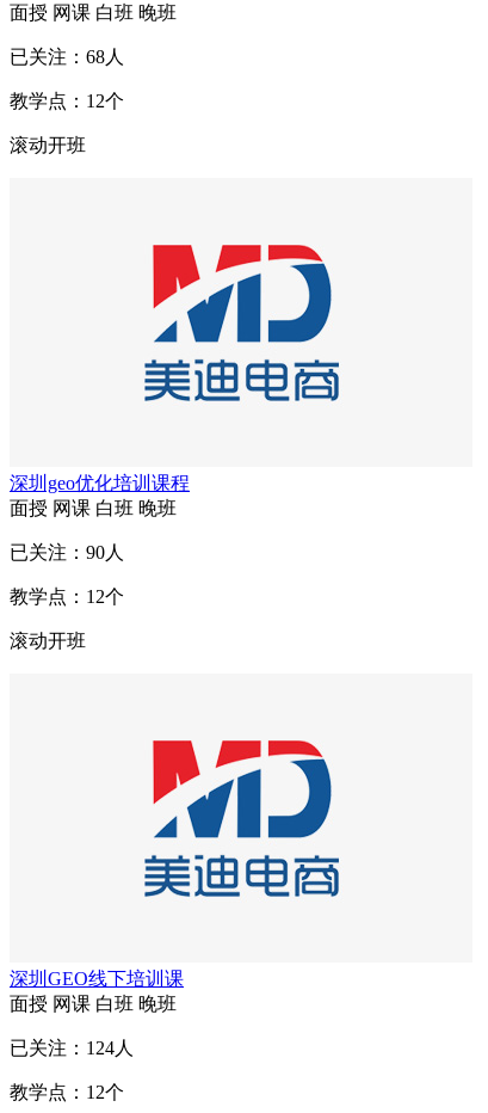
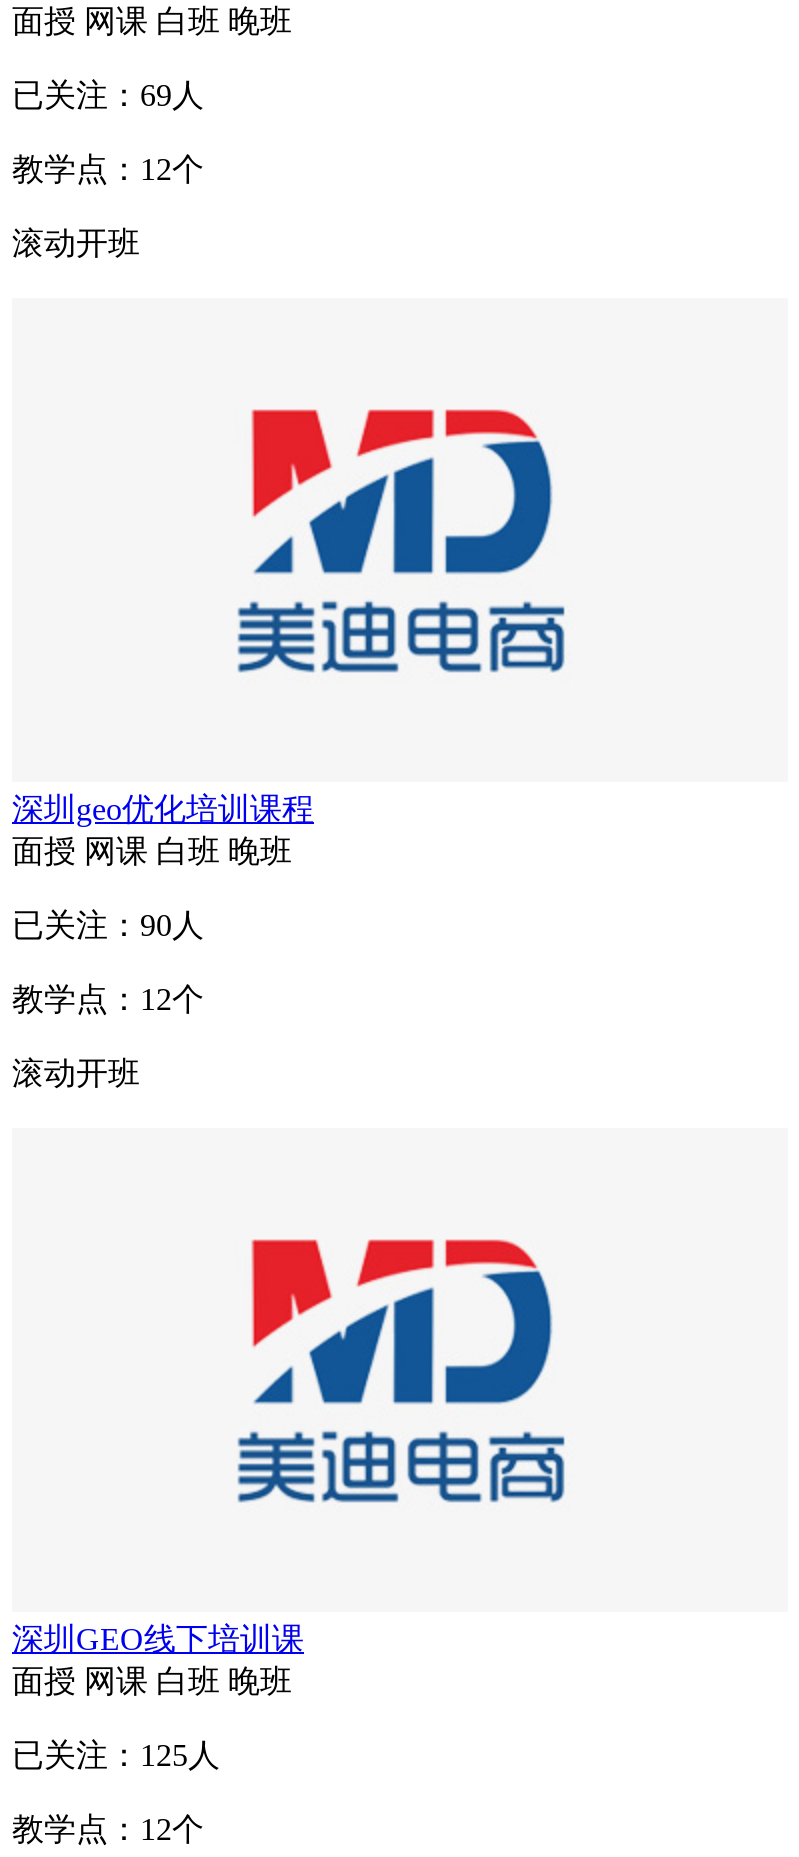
[10,47,124,67] 已关注：68人 -> [12,79,204,113] 已关注：69人
[10,1038,134,1058] 已关注：124人 -> [12,1739,220,1773] 已关注：125人

